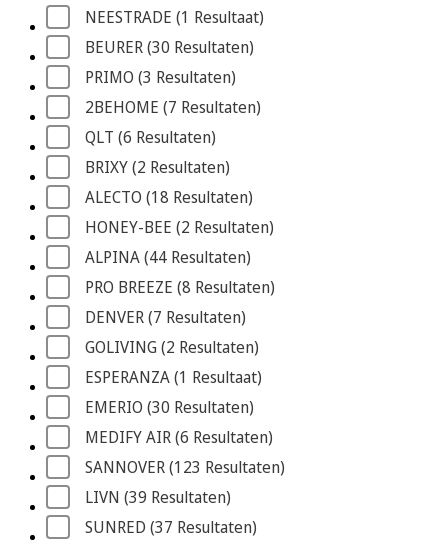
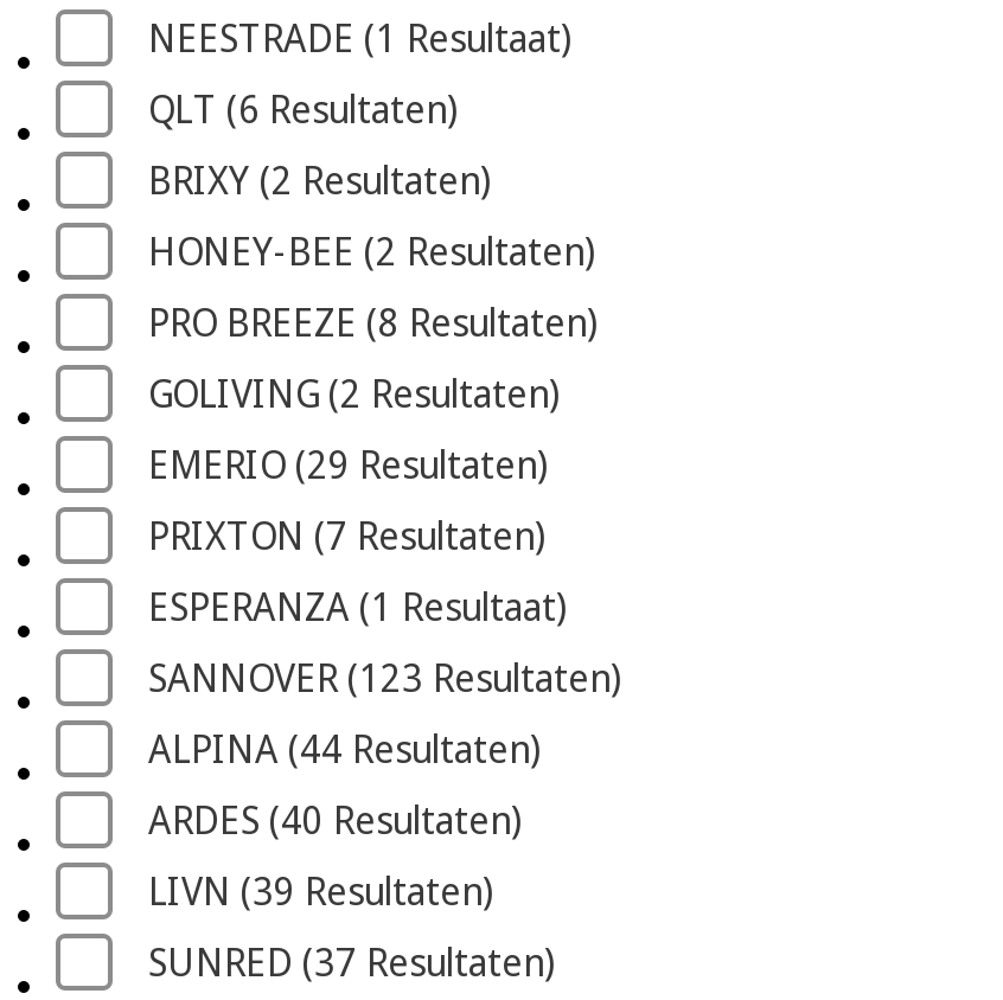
[85,36,261,118] BEURER (30 Resultaten) | PRIMO (3 Resultaten) | 2BEHOME (7 Resultaten) -> none
[85,186,253,208] ALECTO (18 Resultaten) -> none
none -> [148,438,549,562] EMERIO (29 Resultaten) | PRIXTON (7 Resultaten)
moved [85,246,251,268] -> [148,723,542,775]: ALPINA (44 Resultaten)
moved [85,276,275,298] -> [148,296,599,348]: PRO BREEZE (8 Resultaten)
[85,306,273,448] DENVER (7 Resultaten) | EMERIO (30 Resultaten) | MEDIFY AIR (6 Resultaten) -> [148,794,523,846] ARDES (40 Resultaten)
moved [85,336,262,388] -> [148,367,568,633]: GOLIVING (2 Resultaten) | ESPERANZA (1 Resultaat)
moved [85,456,285,478] -> [148,652,622,704]: SANNOVER (123 Resultaten)

